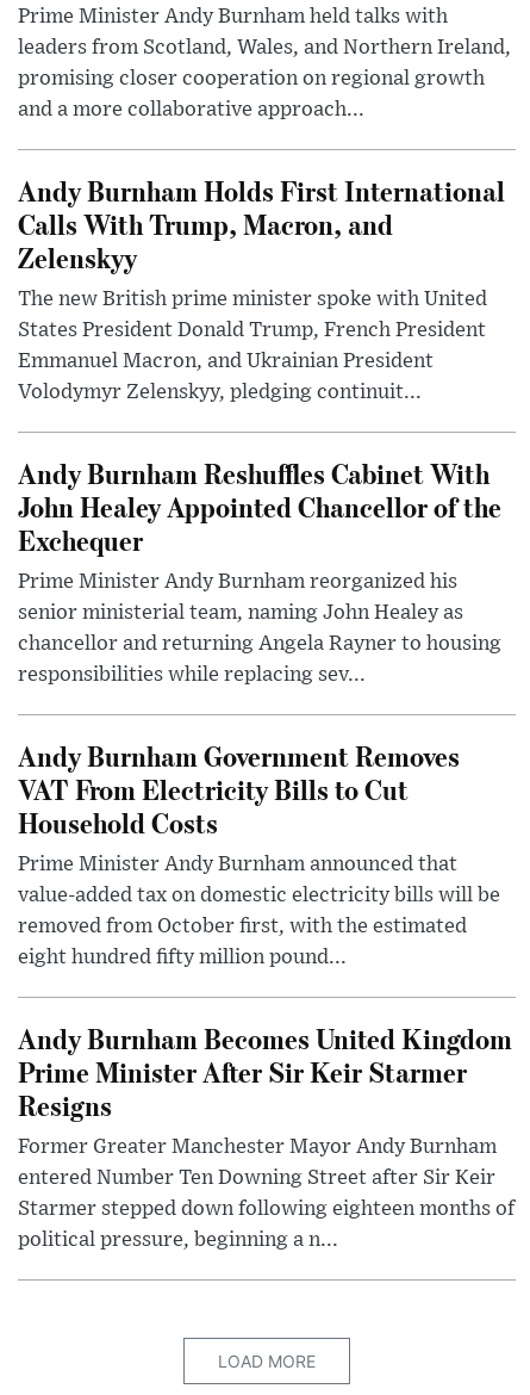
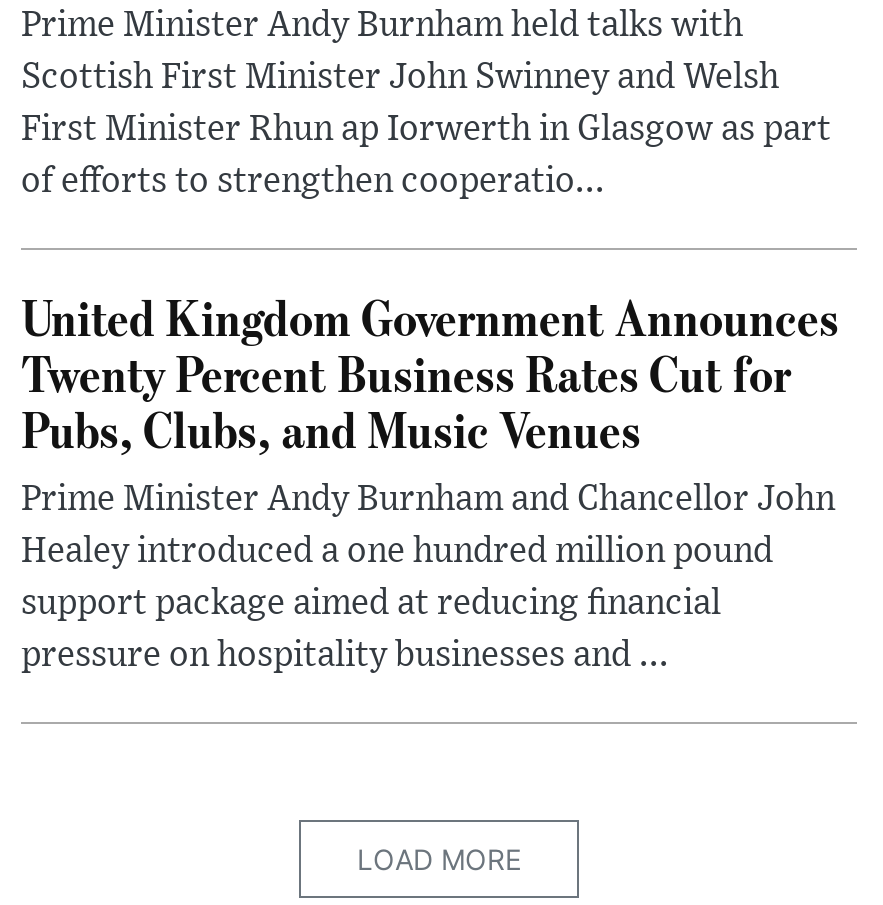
[18,37,515,1251] leaders from Scotland, Wales, and Northern Ireland, | promising closer cooperation on regional growth | and a more collaborative approach... | Andy Burnham Holds First International | Calls With Trump, Macron, and | Zelenskyy | The new British prime minister spoke with United | States President Donald Trump, French President | Emmanuel Macron, and Ukrainian President | Volodymyr Zelenskyy, pledging continuit... | Andy Burnham Reshuffles Cabinet With | John Healey Appointed Chancellor of the | Exchequer | Prime Minister Andy Burnham reorganized his | senior ministerial team, naming John Healey as | chancellor and returning Angela Rayner to housing | responsibilities while replacing sev... | Andy Burnham Government Removes | VAT From Electricity Bills to Cut | Household Costs | Prime Minister Andy Burnham announced that | value-added tax on domestic electricity bills will be | removed from October first, with the estimated | eight hundred fifty million pound... | Andy Burnham Becomes United Kingdom | Prime Minister After Sir Keir Starmer | Resigns | Former Greater Manchester Mayor Andy Burnham | entered Number Ten Downing Street after Sir Keir | Starmer stepped down following eighteen months of | political pressure, beginning a n... -> [21,60,839,674] Scottish First Minister John Swinney and Welsh | First Minister Rhun ap Iorwerth in Glasgow as part | of efforts to strengthen cooperatio... | United Kingdom Government Announces | Twenty Percent Business Rates Cut for | Pubs, Clubs, and Music Venues | Prime Minister Andy Burnham and Chancellor John | Healey introduced a one hundred million pound | support package aimed at reducing financial | pressure on hospitality businesses and ...

